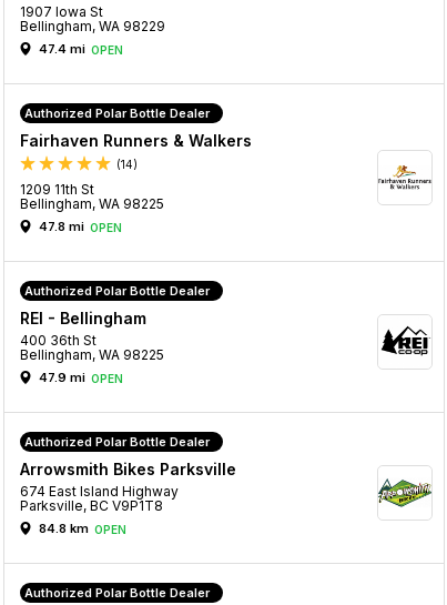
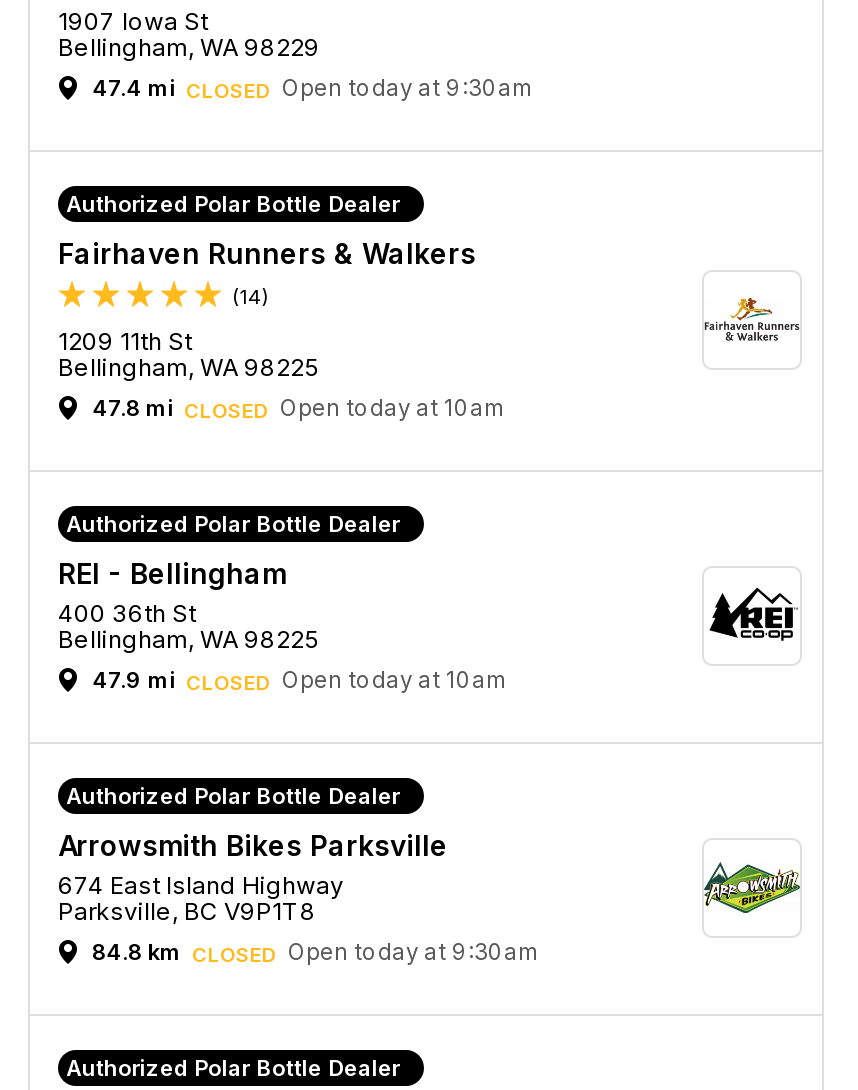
[39,41,123,56] 47.4 mi OPEN -> [92,73,534,102] 47.4 mi CLOSED Open today at 9:30am
[39,218,122,234] 47.8 mi OPEN -> [92,393,506,422] 47.8 mi CLOSED Open today at 10am
[39,369,123,385] 47.9 mi OPEN -> [92,665,508,694] 47.9 mi CLOSED Open today at 10am
[39,520,126,536] 84.8 km OPEN -> [92,937,540,966] 84.8 km CLOSED Open today at 9:30am

